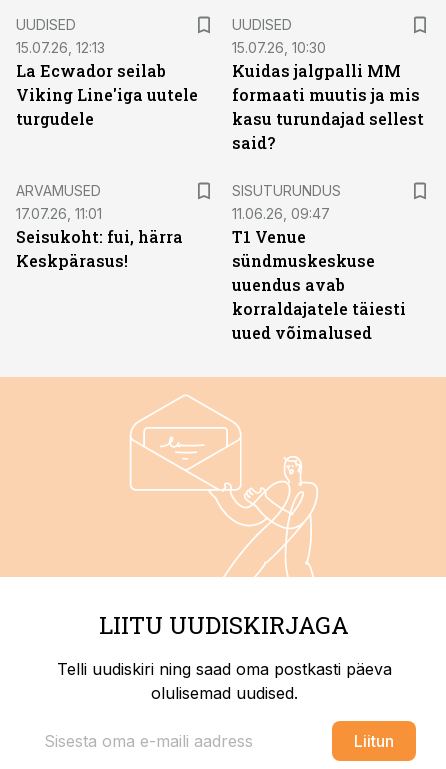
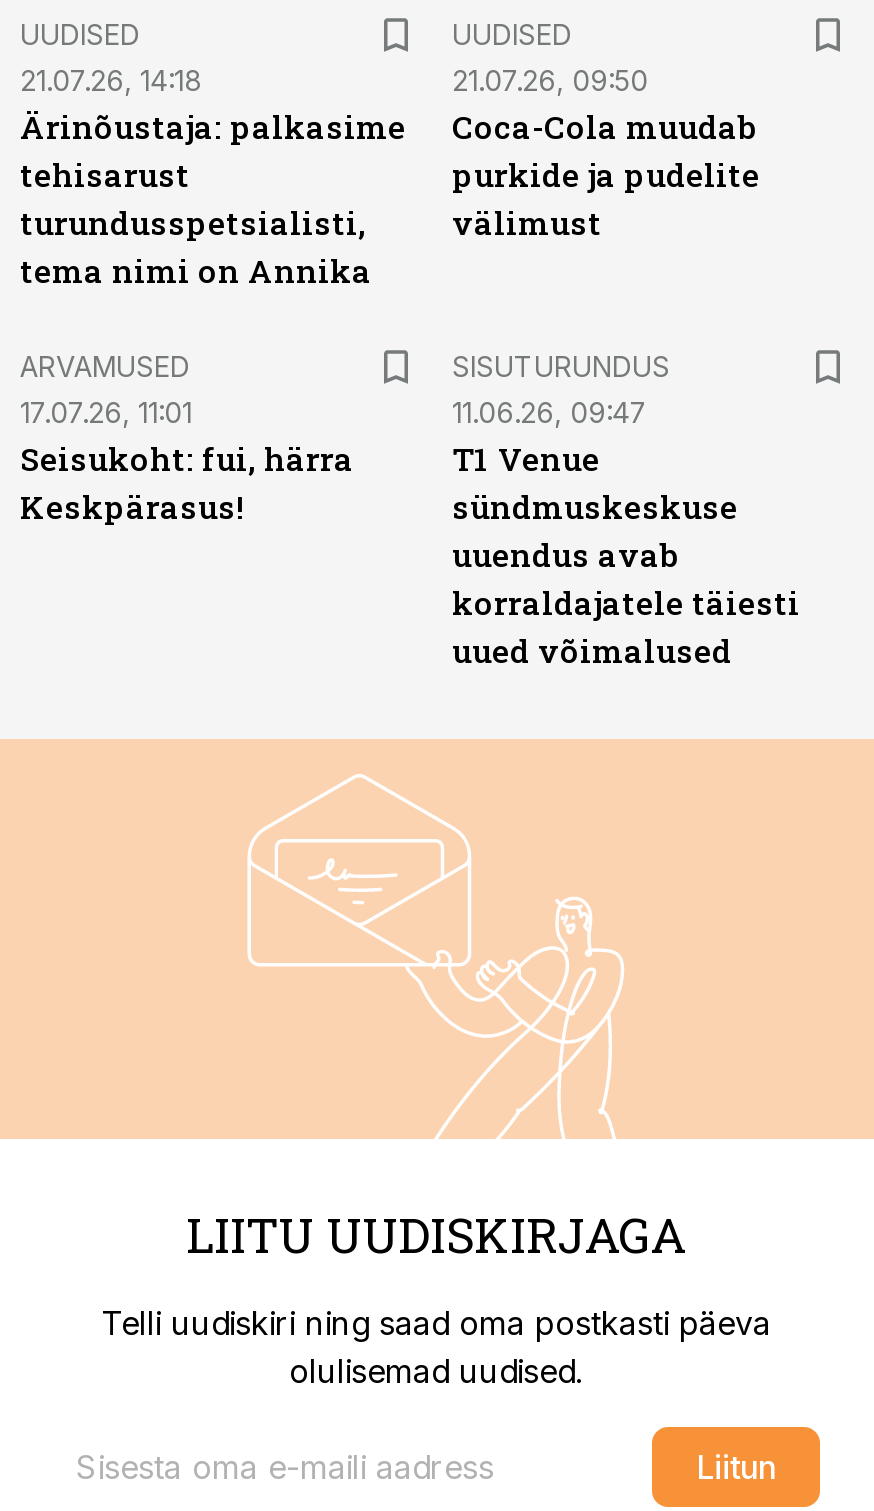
[16,39,198,129] 15.07.26, 12:13 | La Ecwador seilab | Viking Line'iga uutele | turgudele -> [20,63,406,291] 21.07.26, 14:18 | Ärinõustaja: palkasime | tehisarust | turundusspetsialisti, | tema nimi on Annika
[232,39,424,153] 15.07.26, 10:30 | Kuidas jalgpalli MM | formaati muutis ja mis | kasu turundajad sellest | said? -> [452,63,760,243] 21.07.26, 09:50 | Coca-Cola muudab | purkide ja pudelite | välimust

